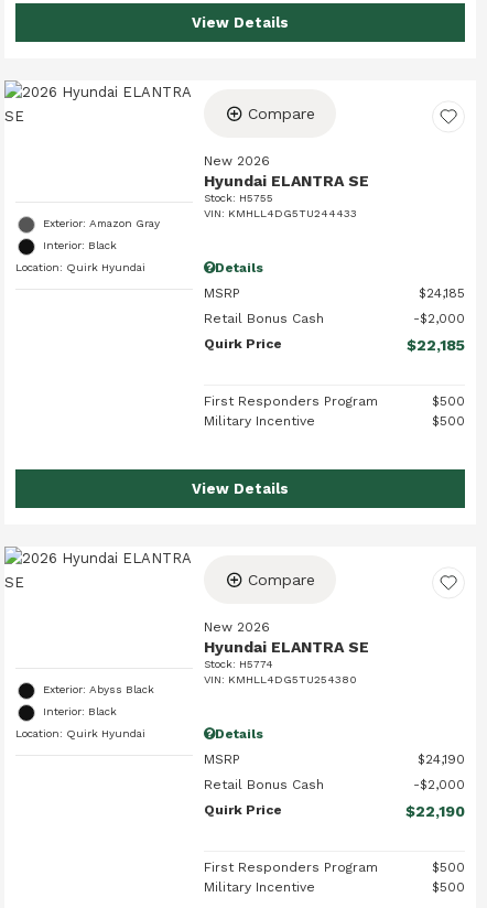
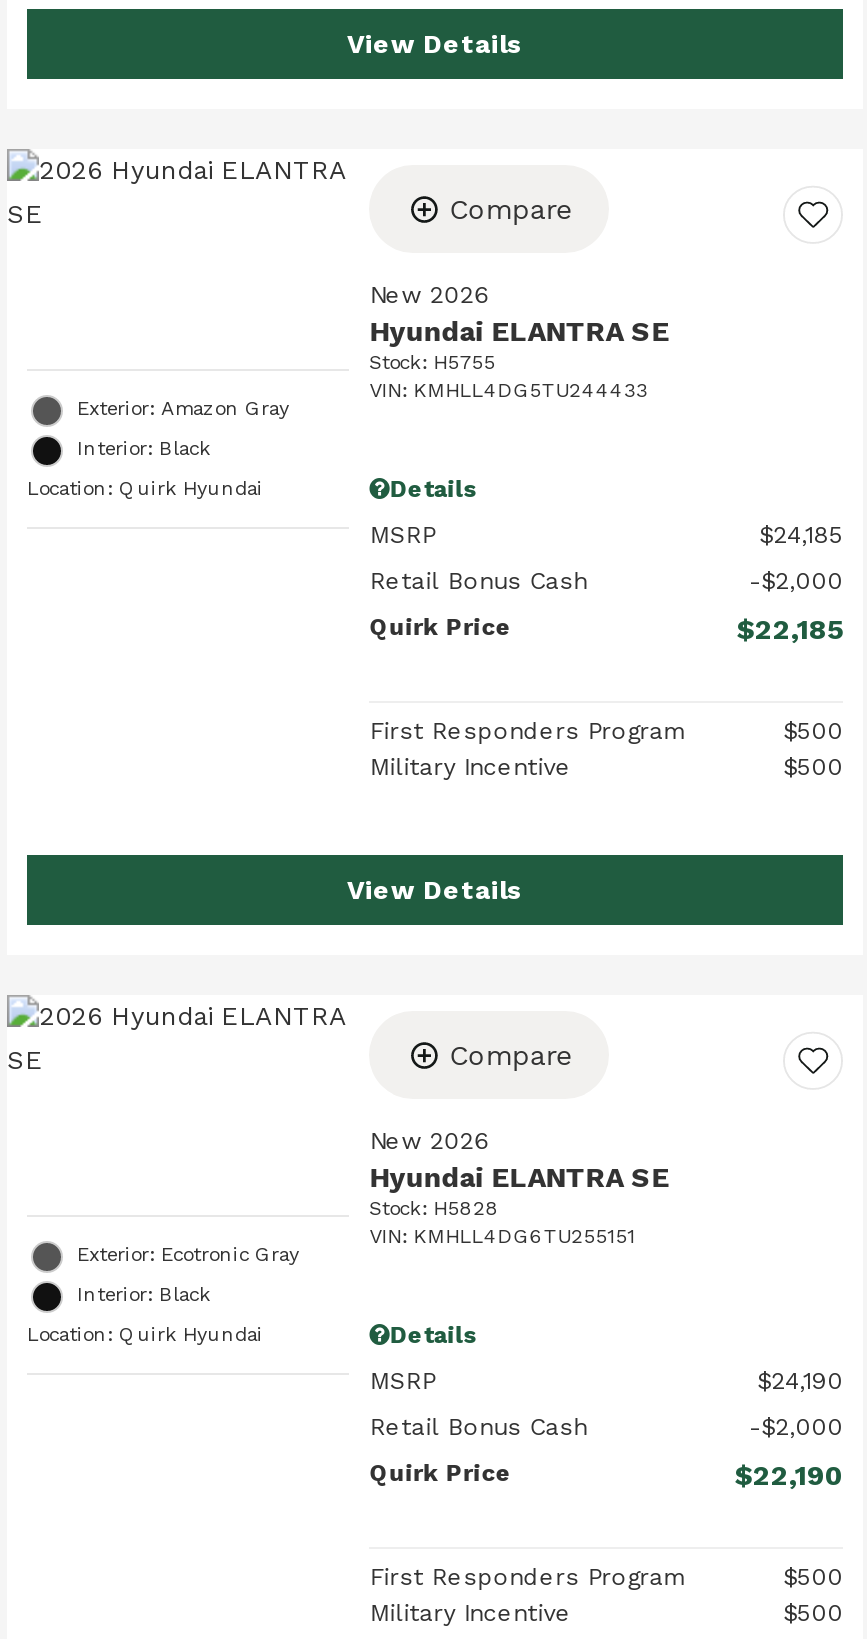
[204,658,273,670] Stock: H5774 -> [369,1197,499,1219] Stock: H5828
[204,673,357,685] VIN: KMHLL4DG5TU254380 -> [369,1225,635,1247] VIN: KMHLL4DG6TU255151
[43,683,154,695] Exterior: Abyss Black -> [77,1243,299,1265] Exterior: Ecotronic Gray

